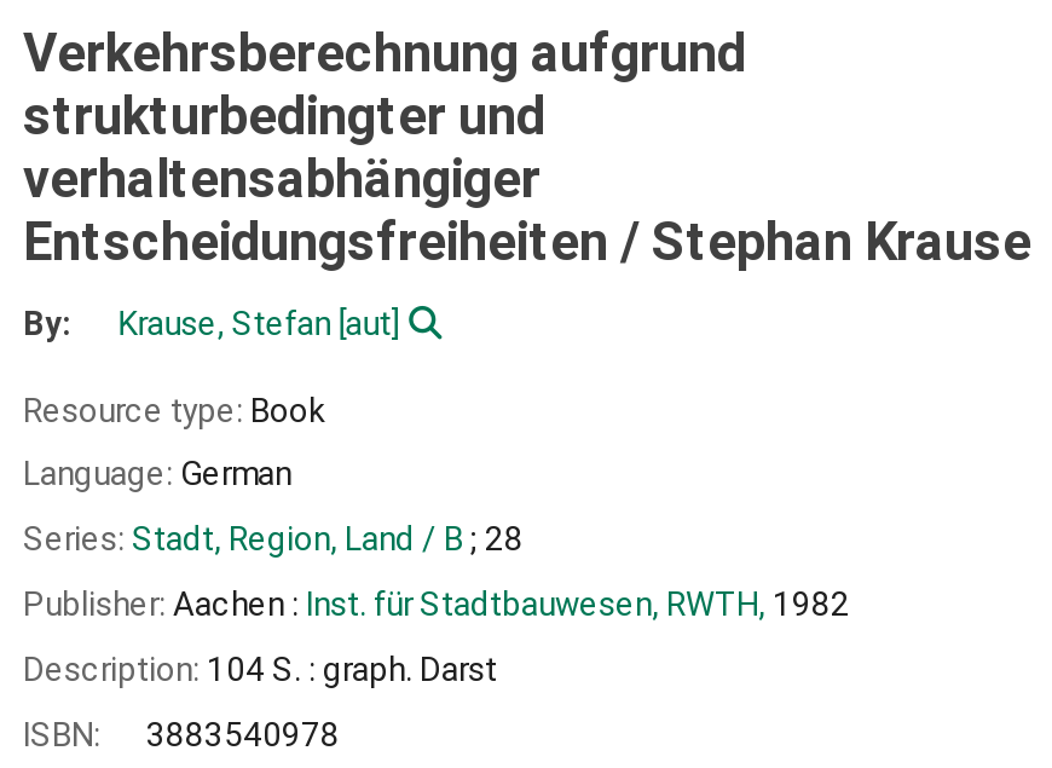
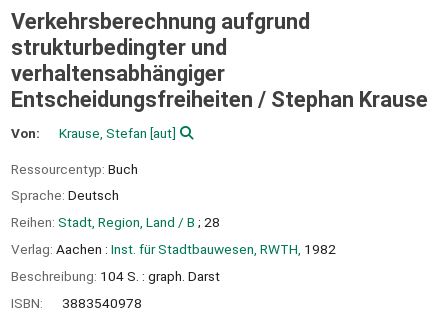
[23,303,71,341] By: -> [11,125,40,141] Von:
[23,389,325,428] Resource type: Book -> [11,160,138,176] Ressourcentyp: Buch
[23,454,291,493] Language: German -> [11,187,119,203] Sprache: Deutsch
[23,519,524,558] Series: Stadt, Region, Land / B; 28 -> [11,214,220,230] Reihen: Stadt, Region, Land / B; 28
[23,584,850,623] Publisher: Aachen : Inst. für Stadtbauwesen, RWTH, 1982 -> [11,241,336,257] Verlag: Aachen : Inst. für Stadtbauwesen, RWTH, 1982
[23,649,497,687] Description: 104 S. : graph. Darst -> [11,268,220,284] Beschreibung: 104 S. : graph. Darst

